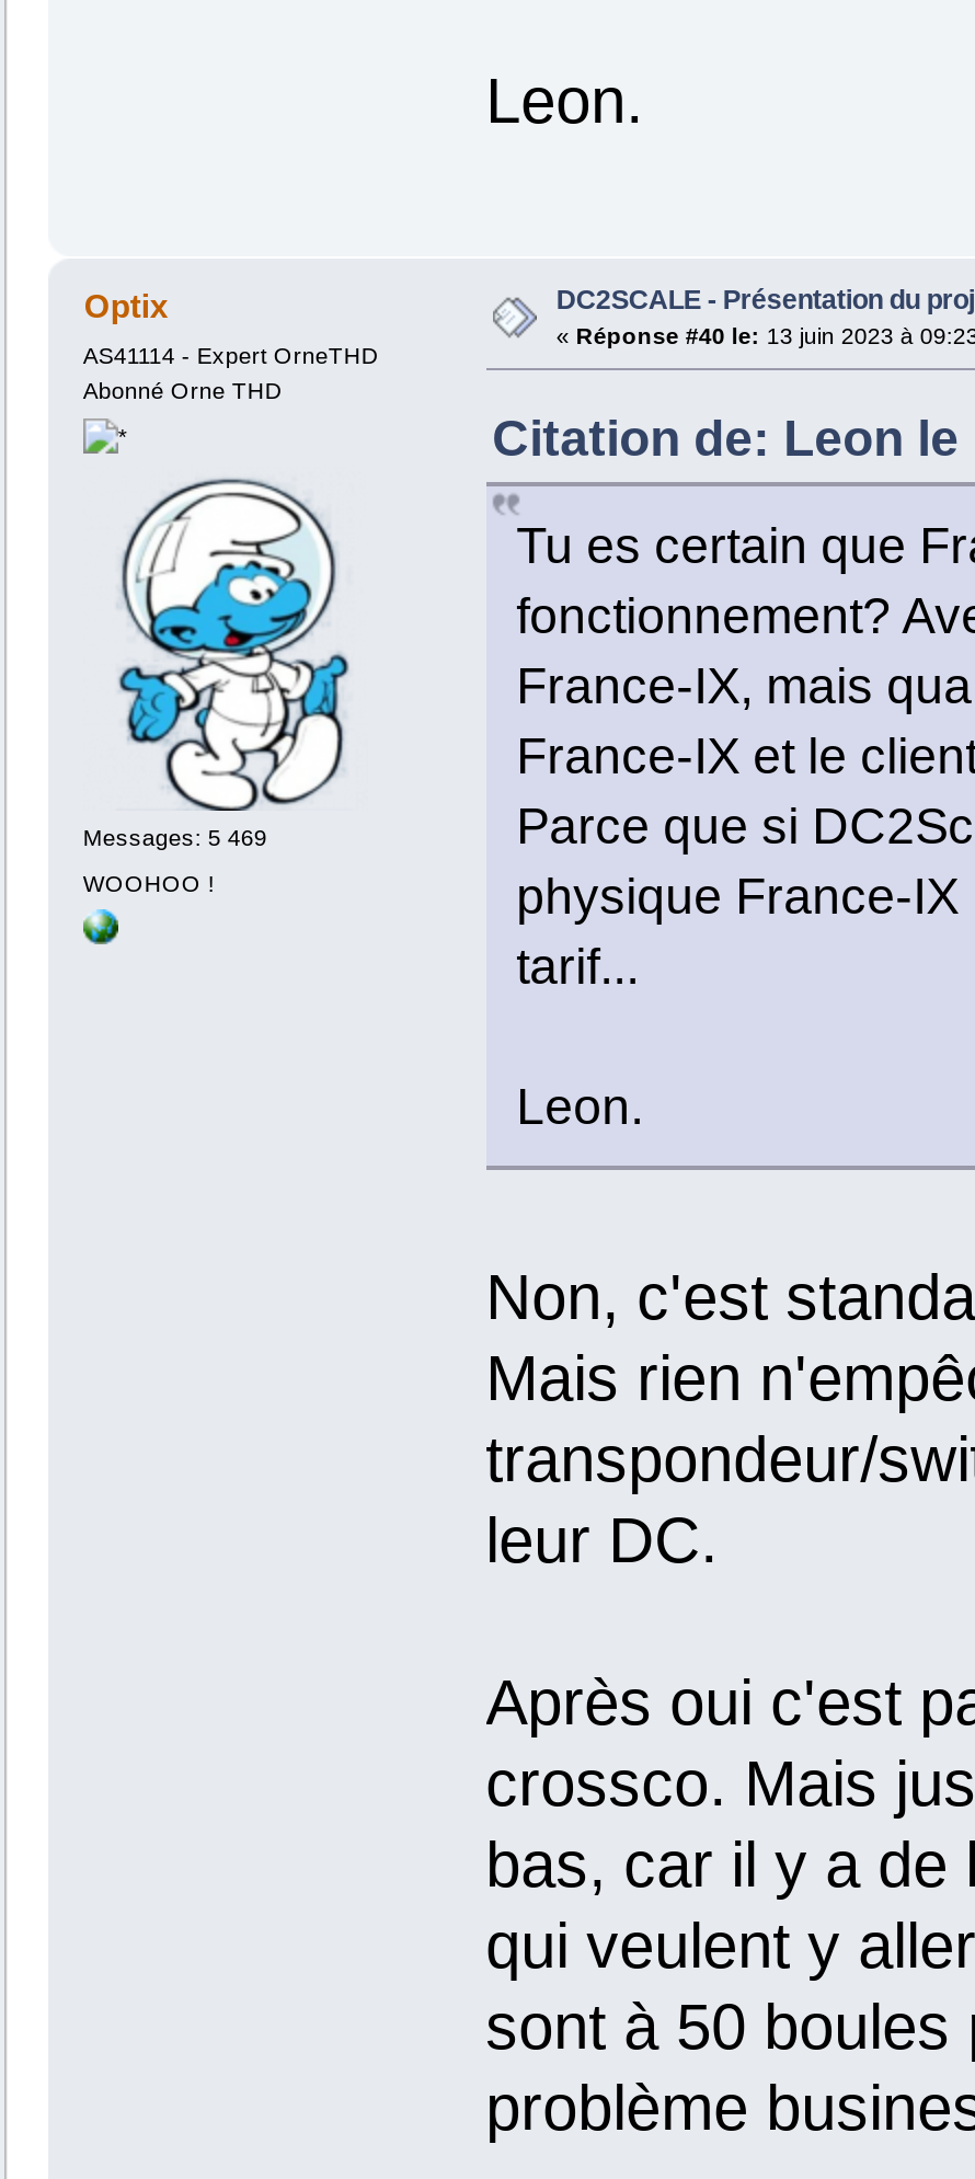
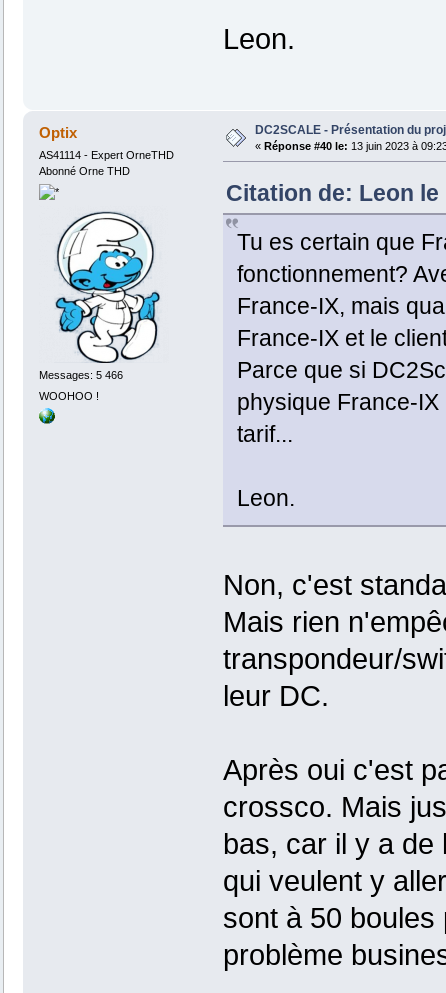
[83,824,267,850] Messages: 5 469 -> [39,369,123,381] Messages: 5 466

